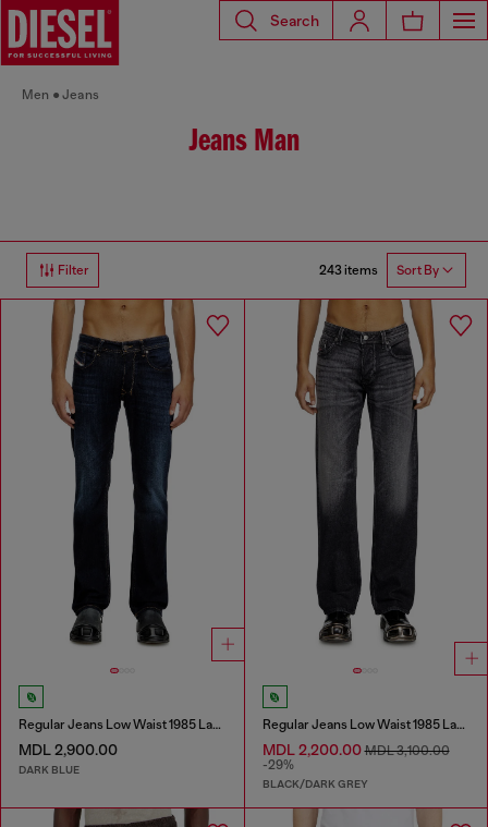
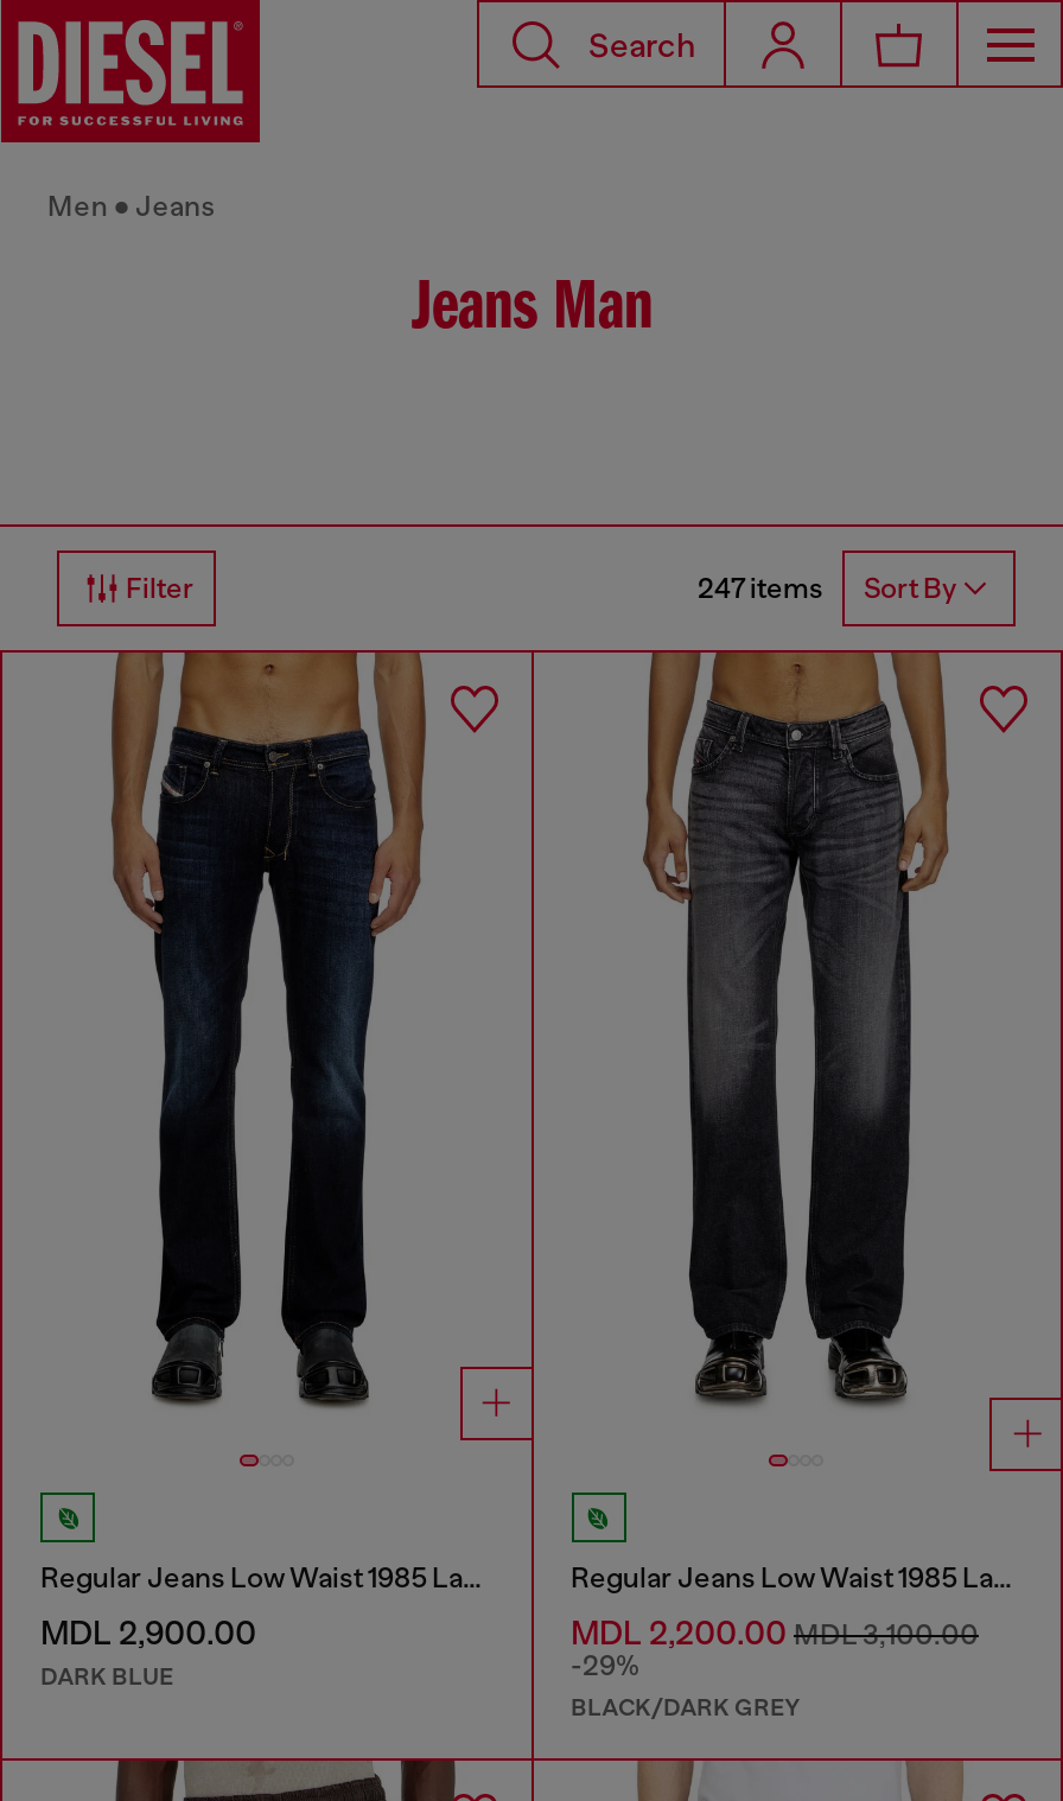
[319,262,439,278] 243 items Sort By -> [698,572,956,606] 247 items Sort By

